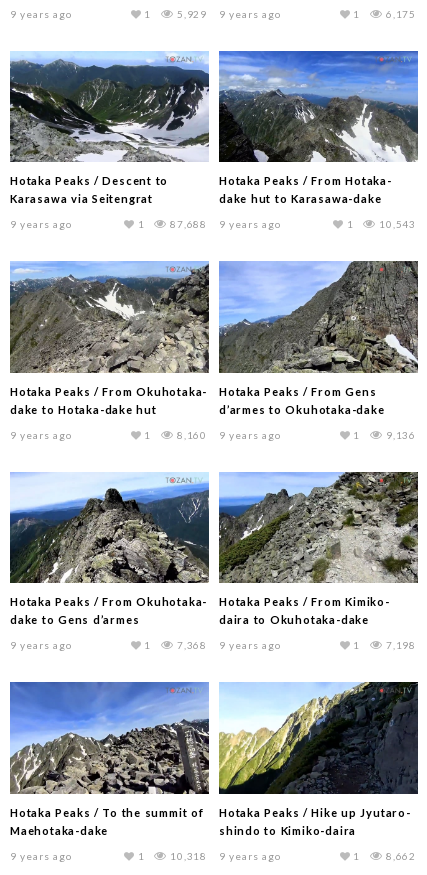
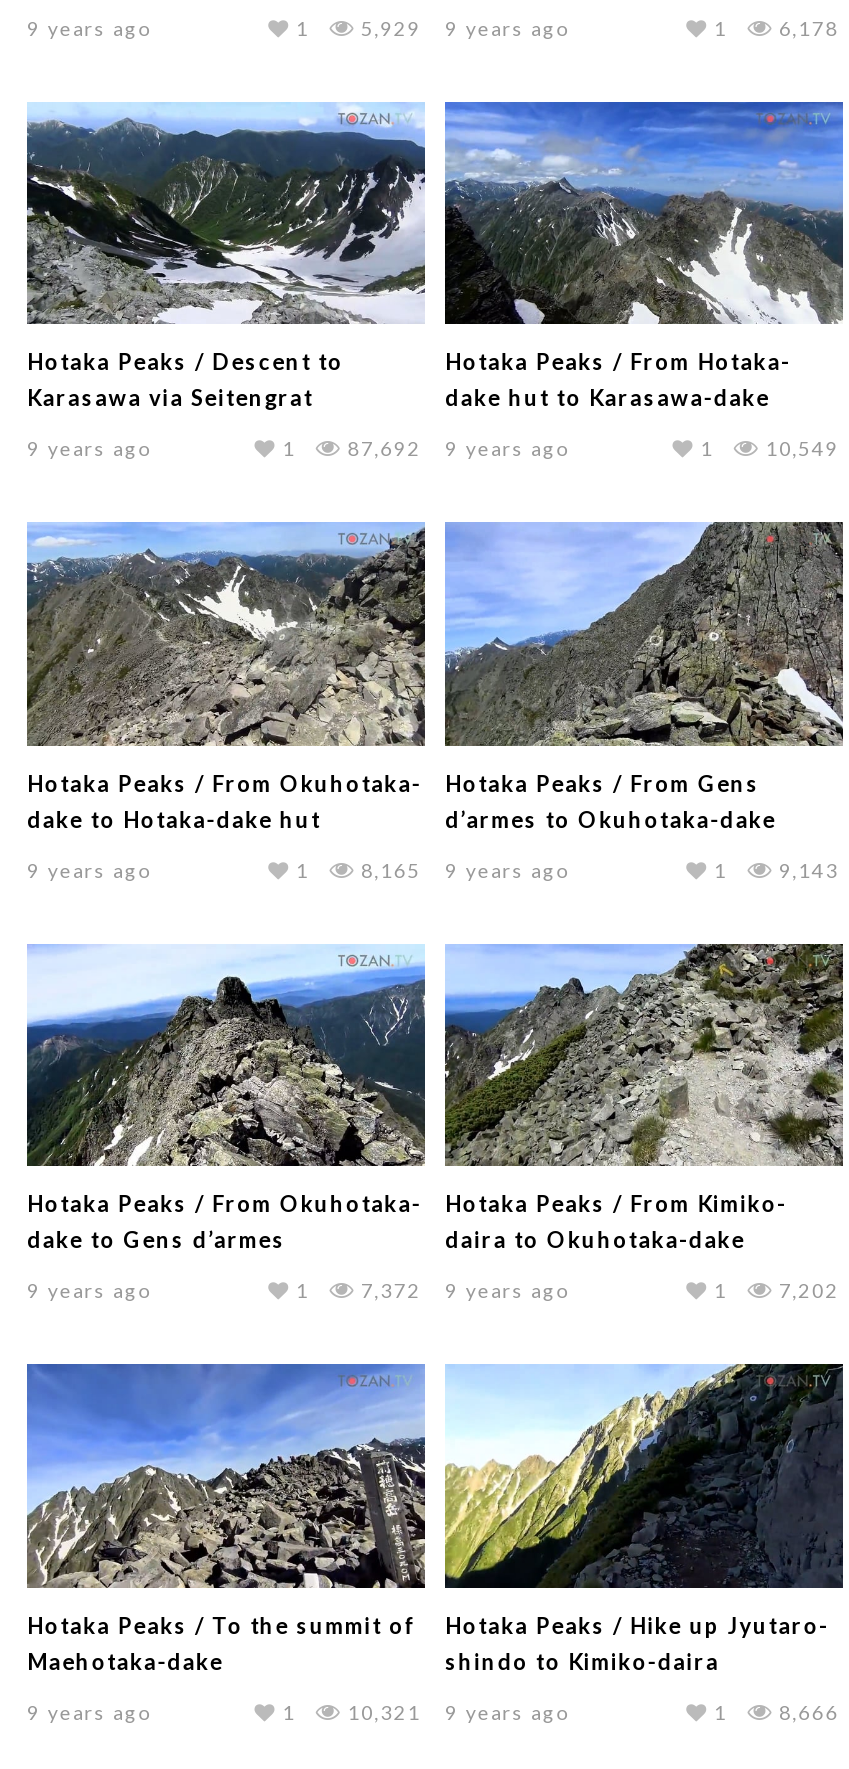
[386,7,416,19] 6,175 -> [779,15,839,39] 6,178
[170,218,280,230] 87,688 9 years ago -> [347,436,568,460] 87,692 9 years ago
[379,218,416,230] 10,543 -> [765,436,839,460] 10,549
[177,429,280,441] 8,160 9 years ago -> [361,857,568,881] 8,165 9 years ago
[386,429,416,441] 9,136 -> [779,857,839,881] 9,143
[177,639,280,651] 7,368 9 years ago -> [361,1278,568,1302] 7,372 9 years ago
[386,639,416,651] 7,198 -> [779,1278,839,1302] 7,202
[170,850,280,862] 10,318 9 years ago -> [347,1699,568,1723] 10,321 9 years ago
[386,850,416,862] 8,662 -> [779,1699,839,1723] 8,666

